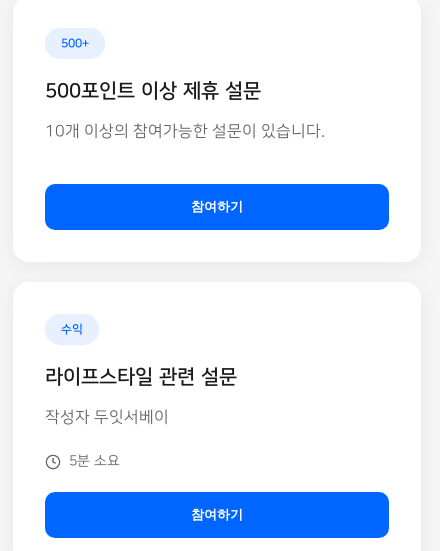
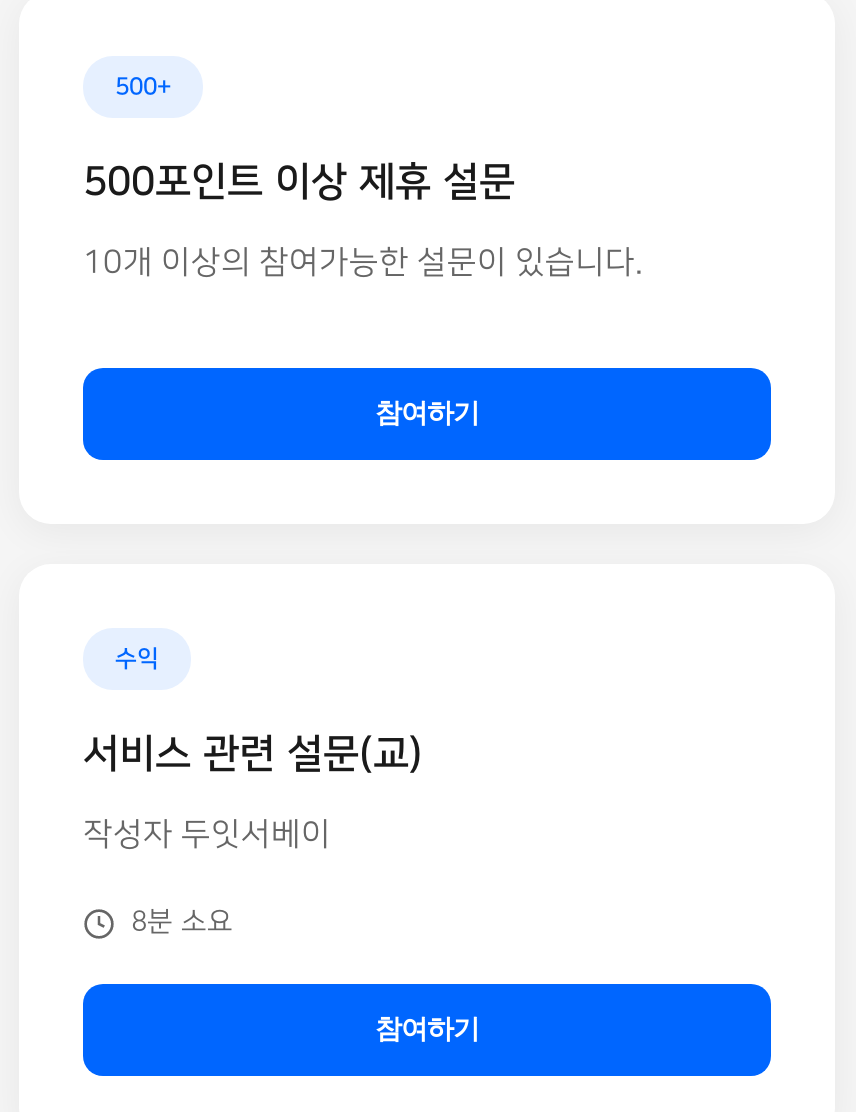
[45,366,237,388] 라이프스타일 관련 설문 -> [83,733,423,777] 서비스 관련 설문(교)
[65,453,120,469] 5분 소요 -> [123,907,233,939] 8분 소요

